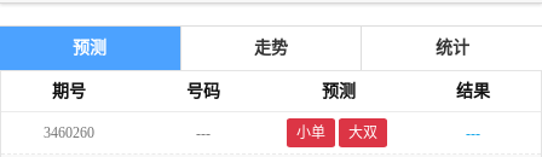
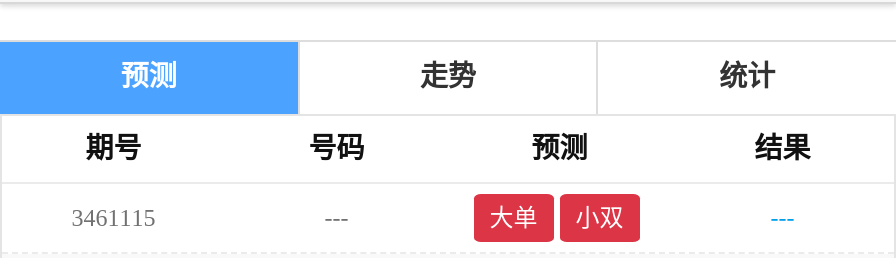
[43,124,94,141] 3460260 -> [72,204,156,232] 3461115
[296,124,325,141] 小单 -> [490,204,538,232] 大单
[348,124,377,141] 大双 -> [576,204,624,232] 小双

